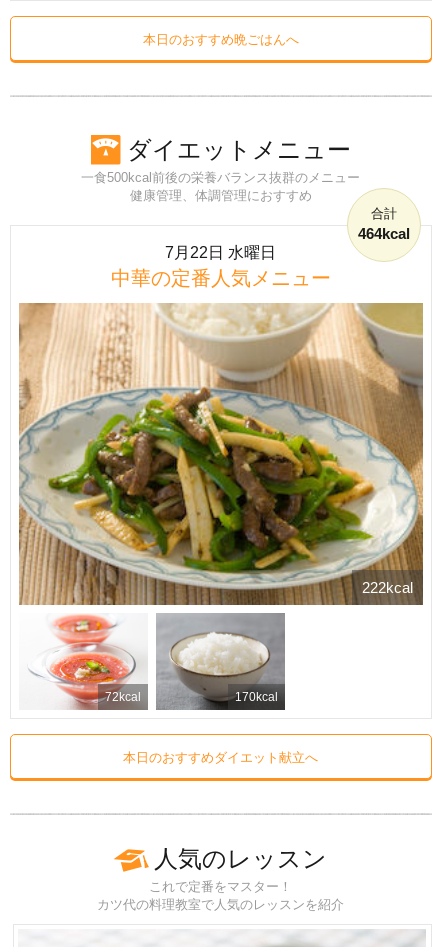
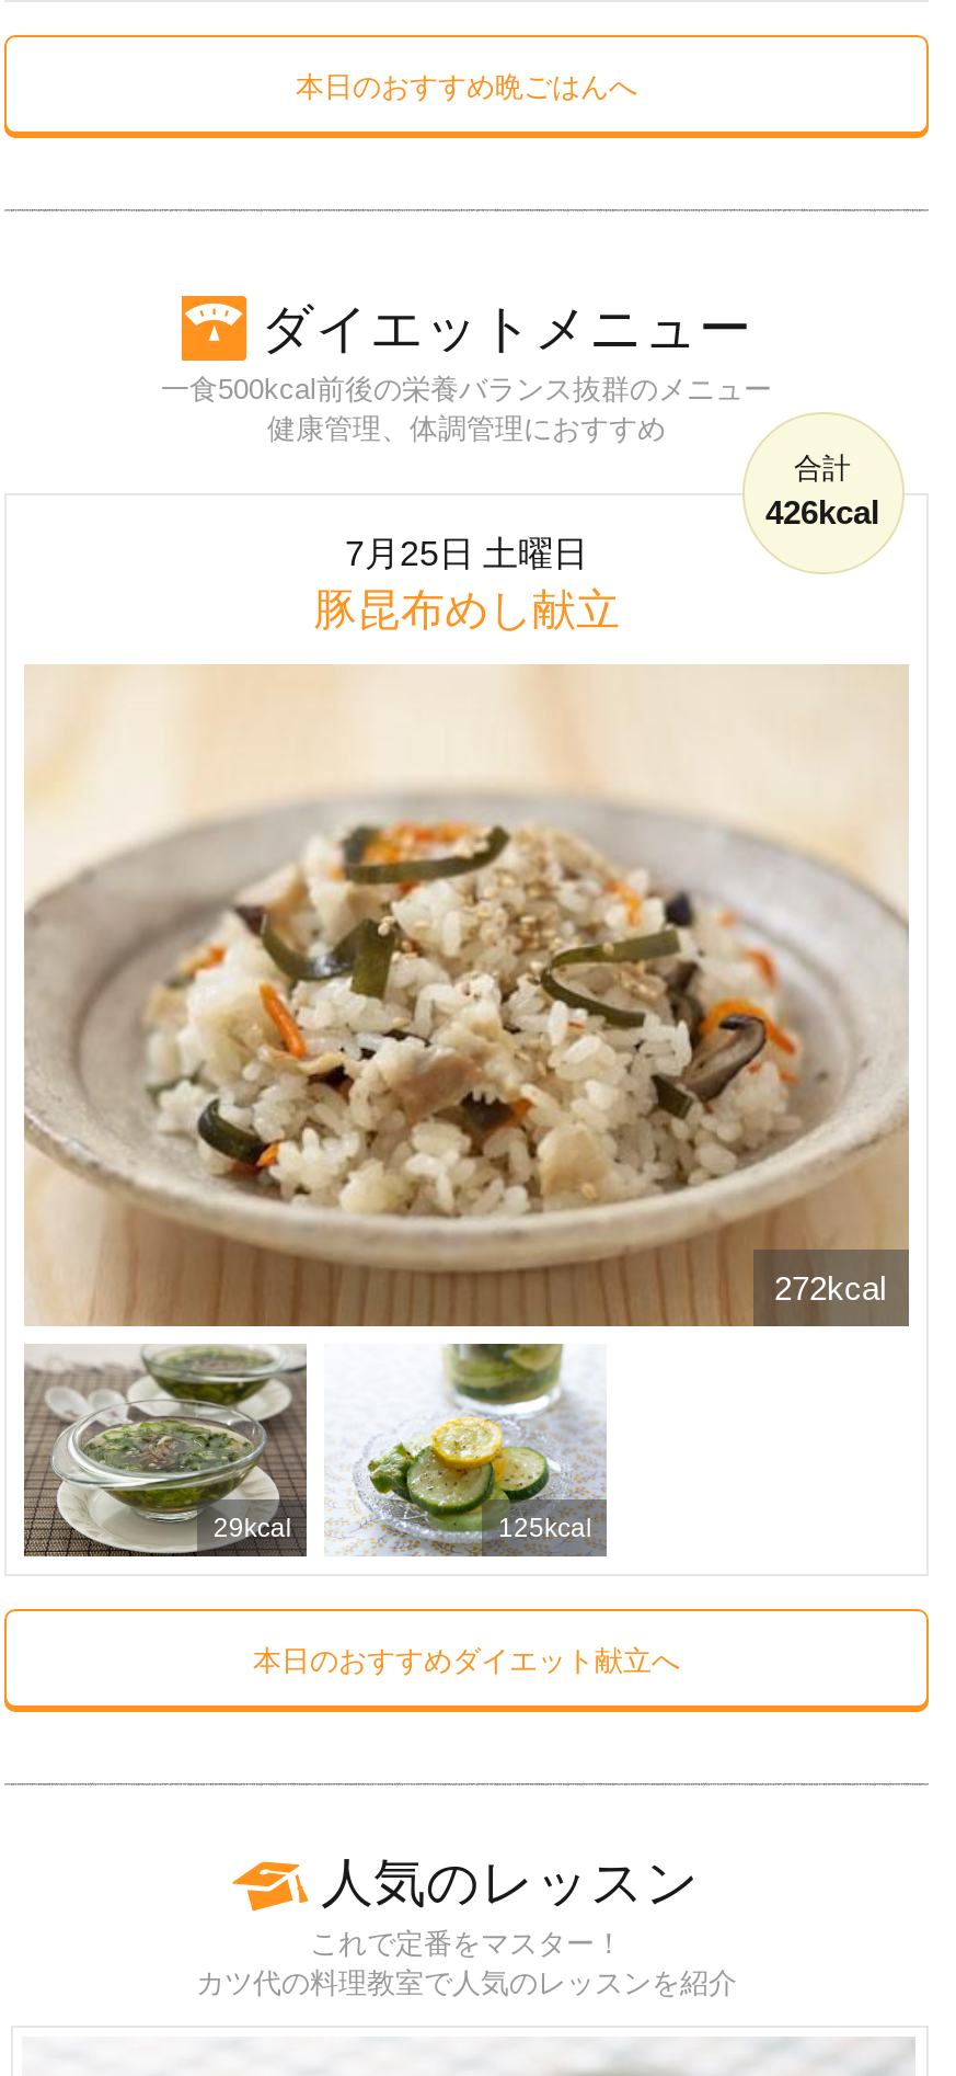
[357,225,409,242] 464kcal -> [765,493,879,530] 426kcal
[111,244,331,289] 7月22日 水曜日 | 中華の定番人気メニュー -> [313,535,620,633] 7月25日 土曜日 | 豚昆布めし献立
[19,303,423,605] [image] | 222kcal -> [24,664,911,1326] [image] | 272kcal
[19,614,148,711] [image] -> [22,1344,309,1559] [image]
[105,612,285,710] [image] | 72kcal | 170kcal -> [213,1342,607,1556] [image] | 29kcal | 125kcal

